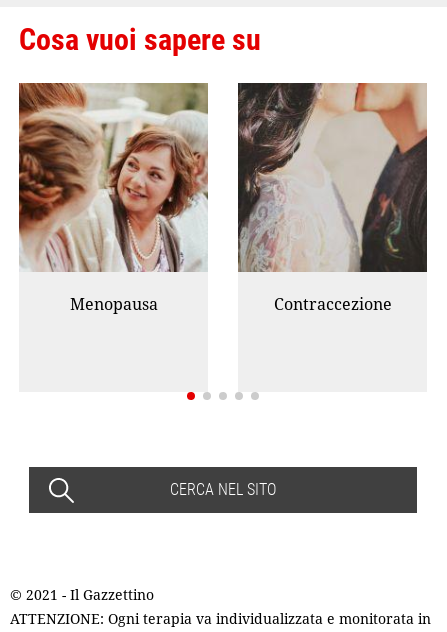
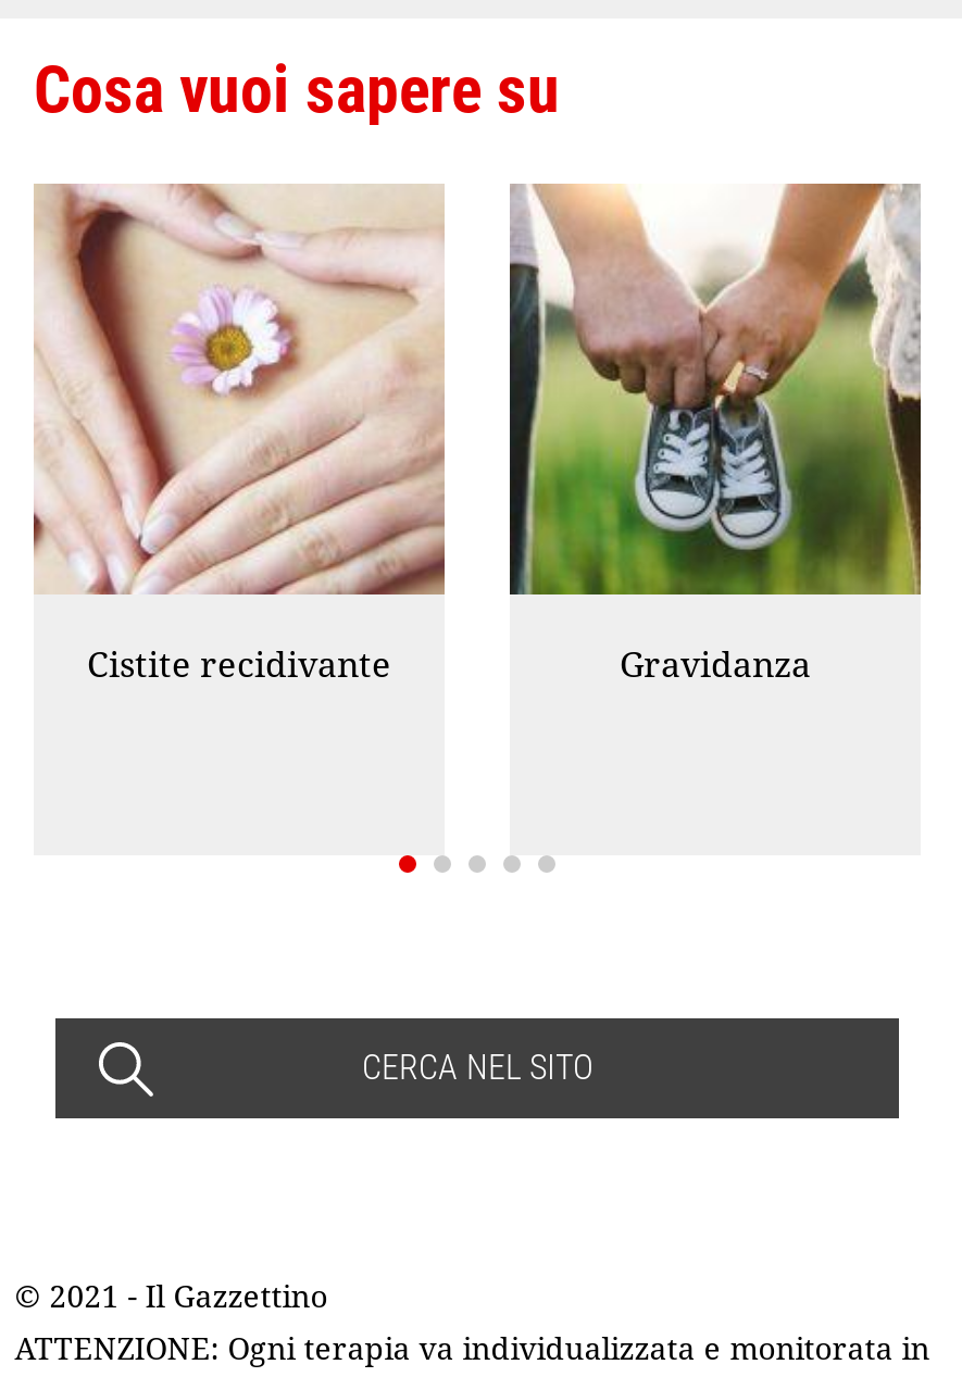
[18,82,391,315] [image] | Menopausa | Contraccezione -> [32,184,811,689] [image] | Cistite recidivante | Gravidanza
[237,82,428,273] [image] -> [508,184,923,597] [image]

